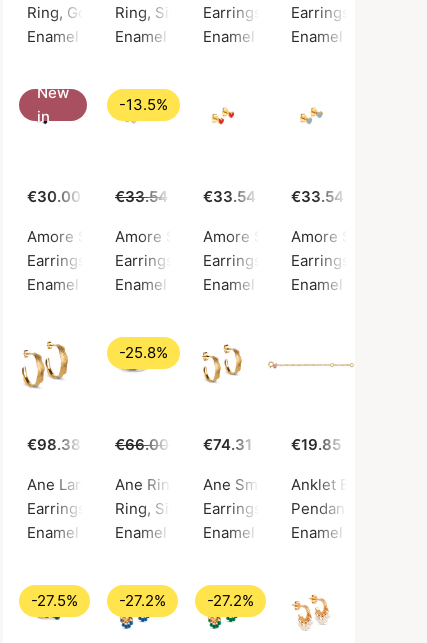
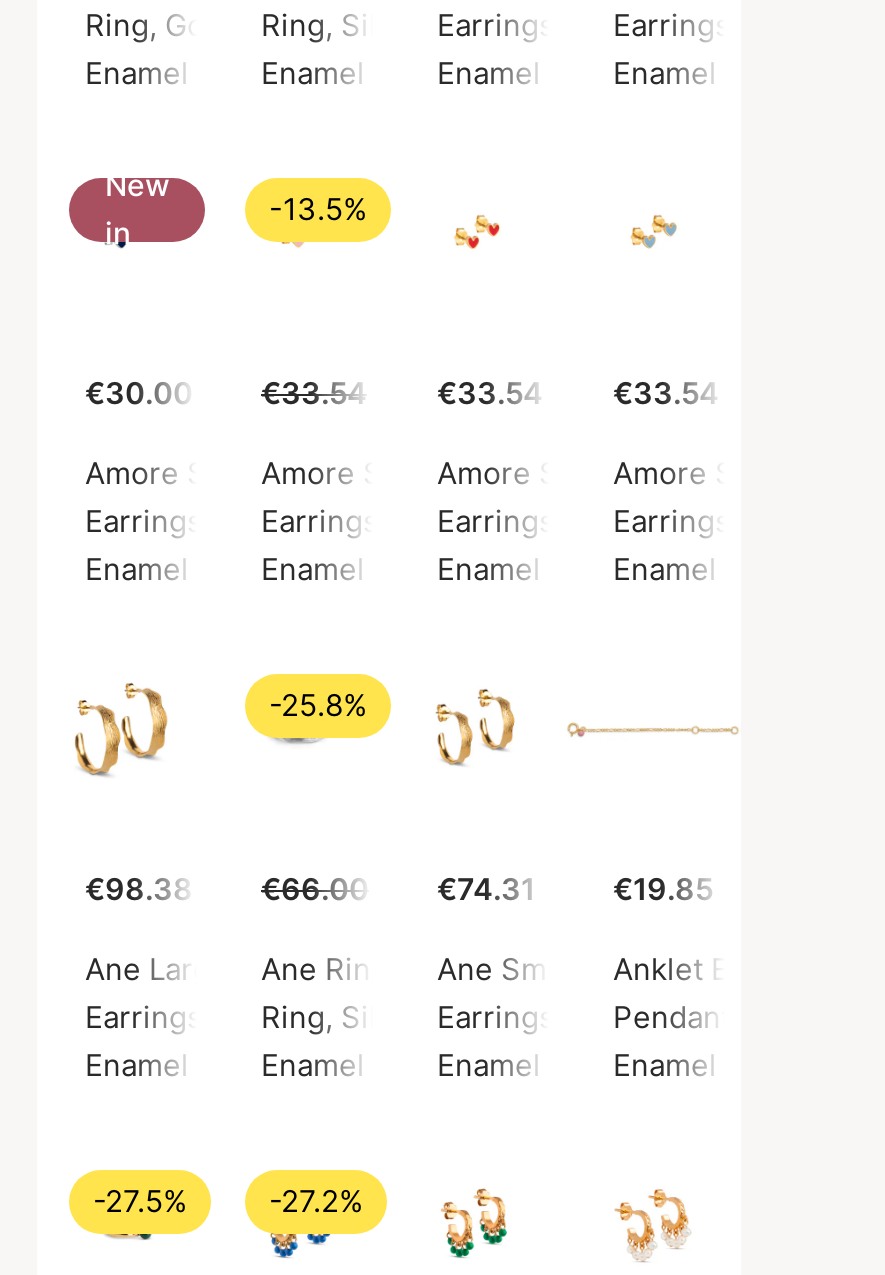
[207,591,254,610] -27.2% -> none

